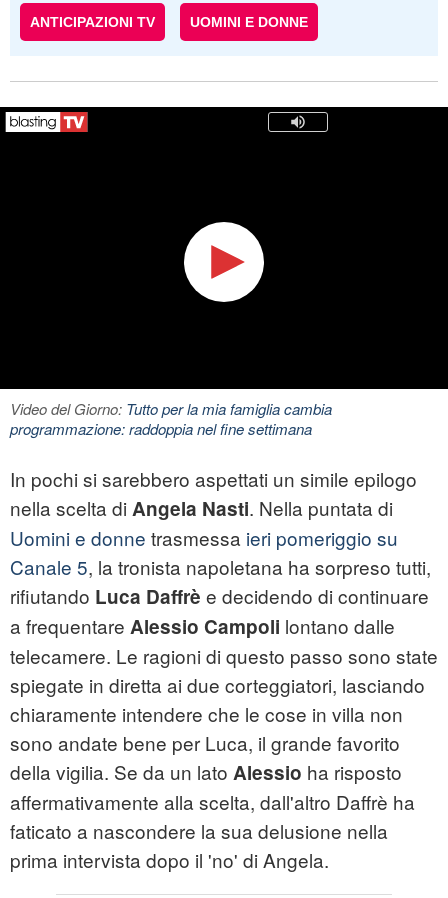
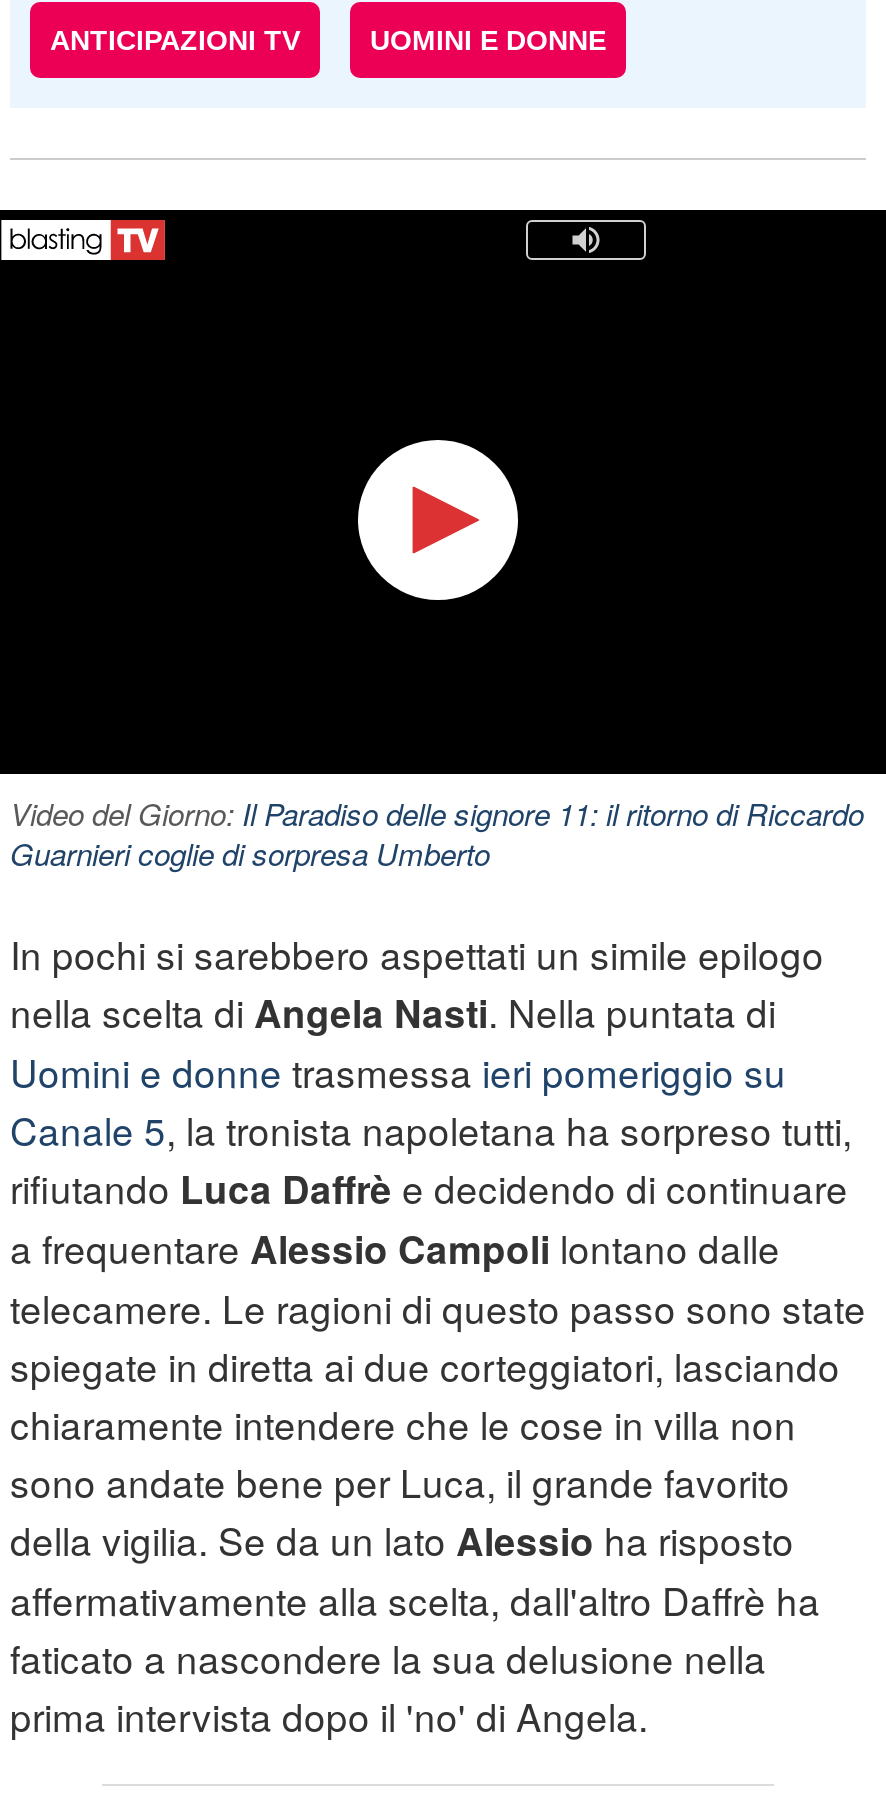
[10,398,332,439] Video del Giorno: Tutto per la mia famiglia cambia | programmazione: raddoppia nel fine settimana -> [10,793,864,875] Video del Giorno: Il Paradiso delle signore 11: il ritorno di Riccardo | Guarnieri coglie di sorpresa Umberto

